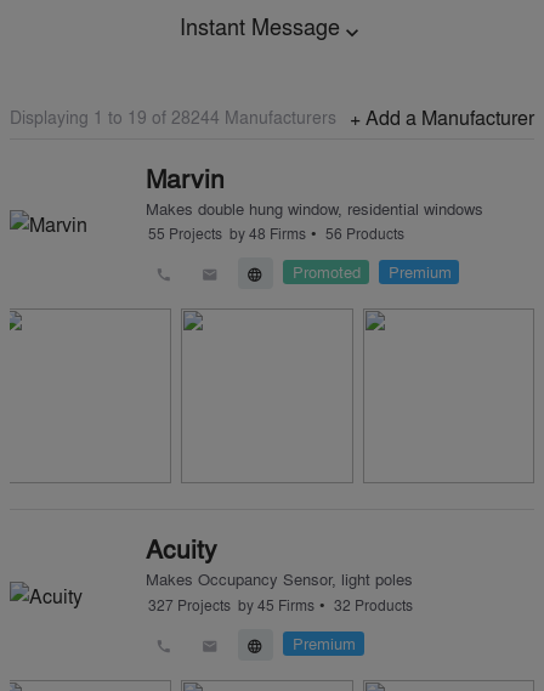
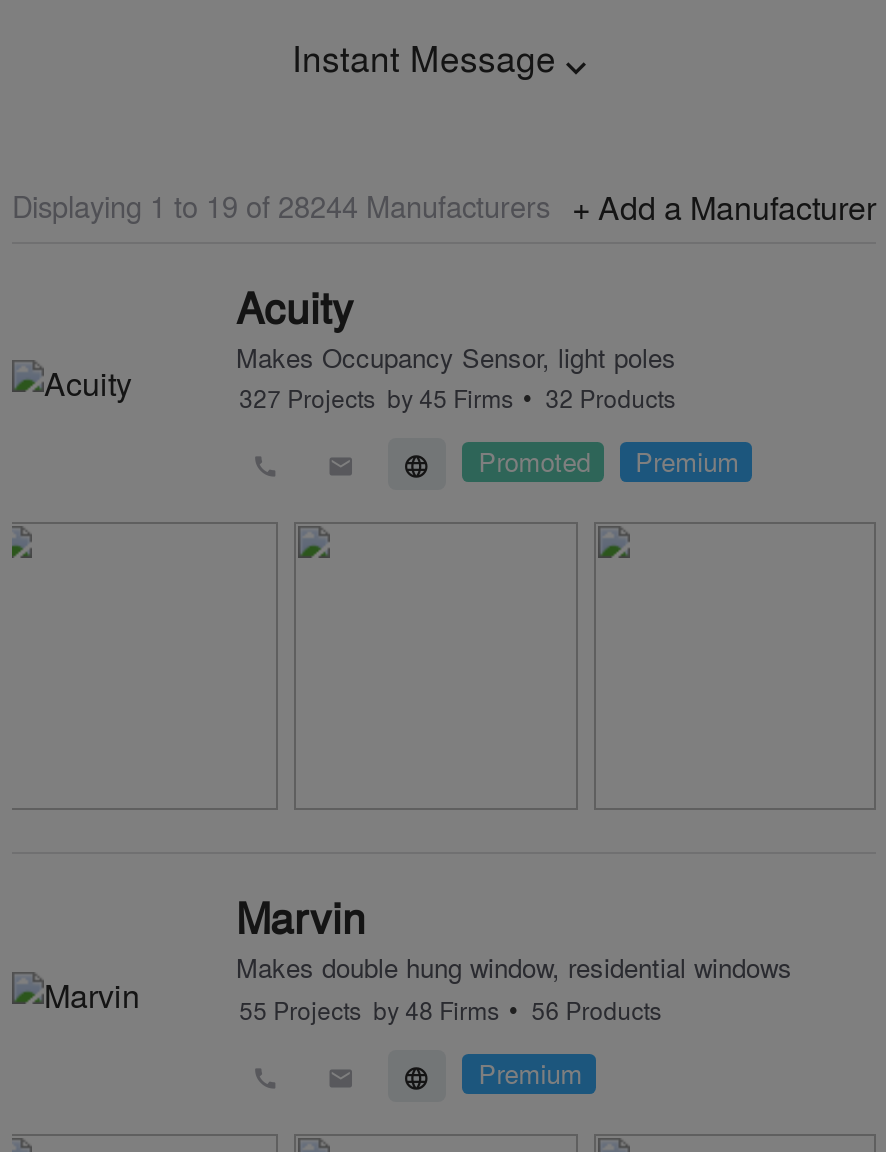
moved [146,158,483,244] -> [236,887,792,1028]: Marvin | Makes double hung window, residential windows | 55 Projects by 48 Firms • 56 Products
moved [146,530,413,616] -> [236,275,676,416]: Acuity | Makes Occupancy Sensor, light poles | 327 Projects by 45 Firms • 32 Products

